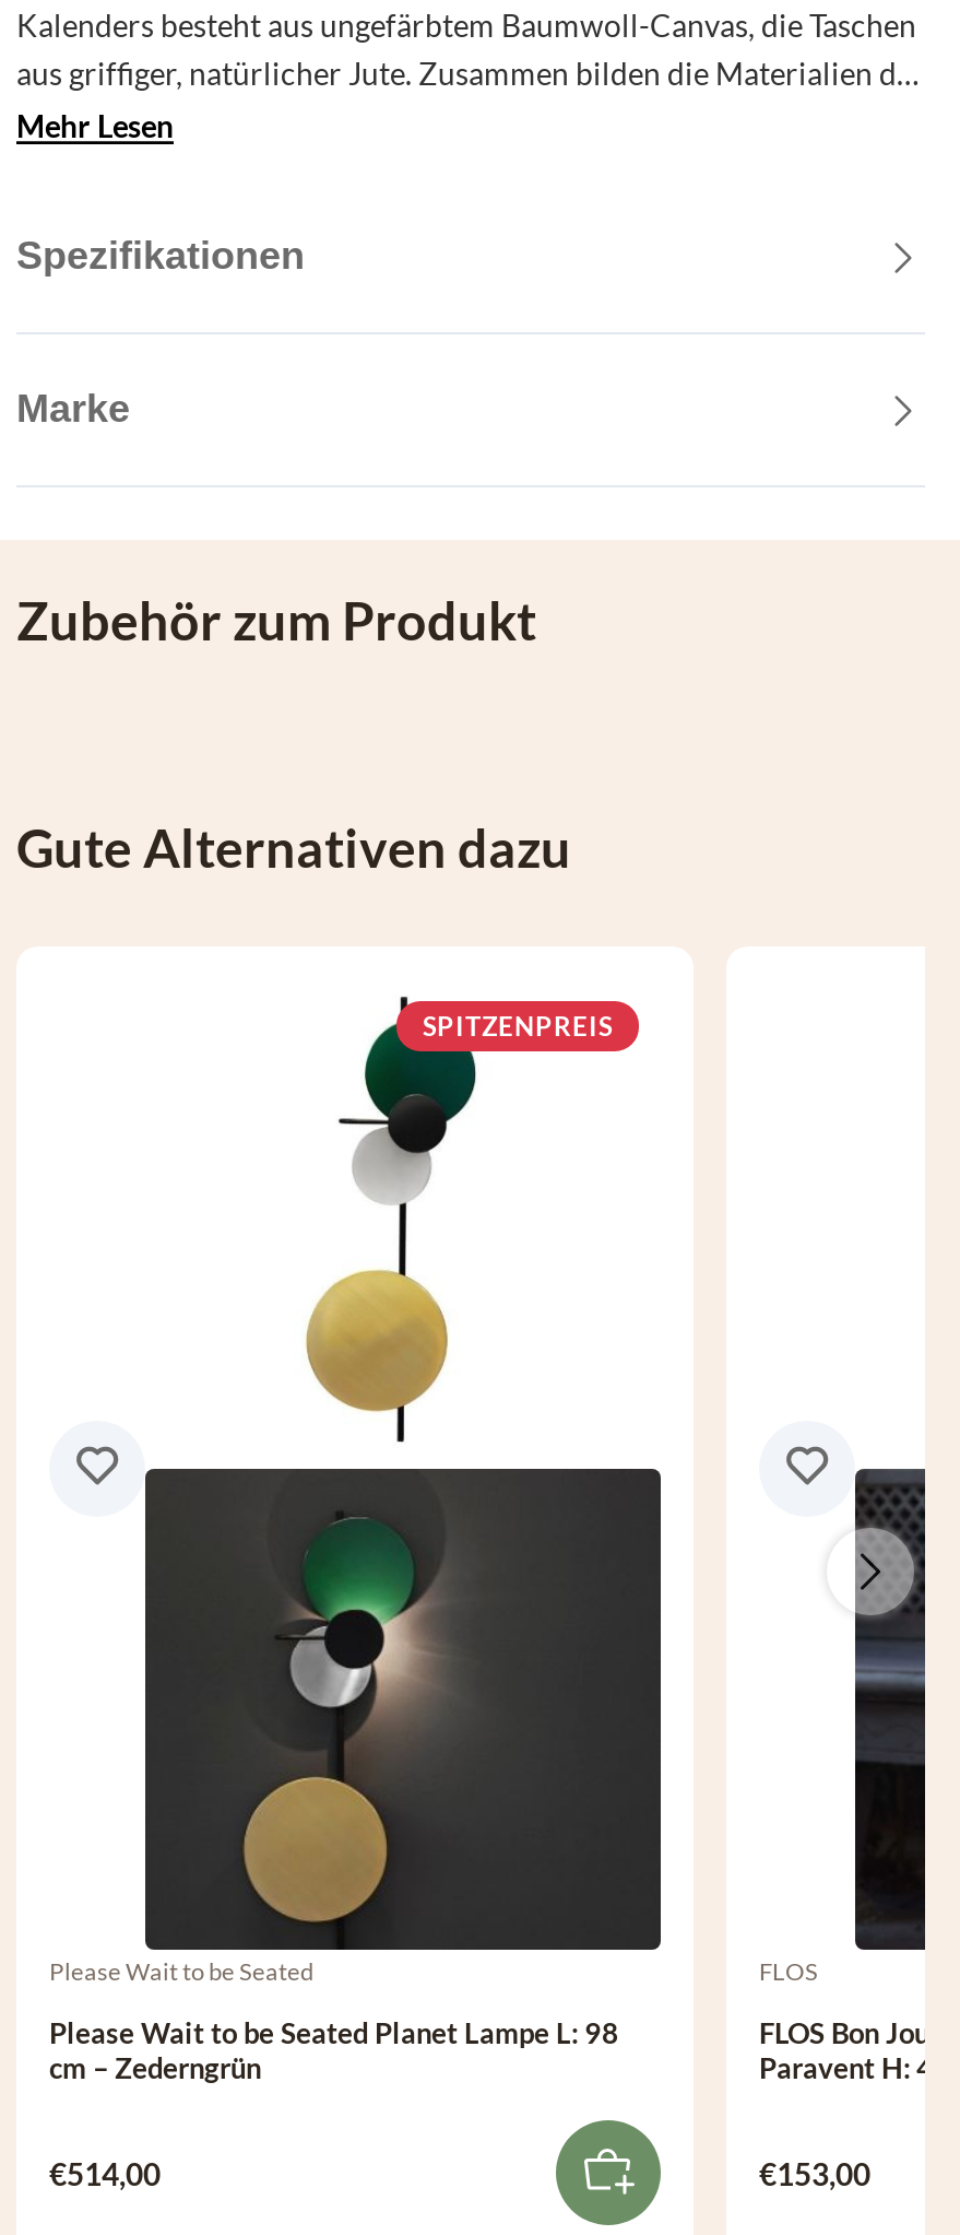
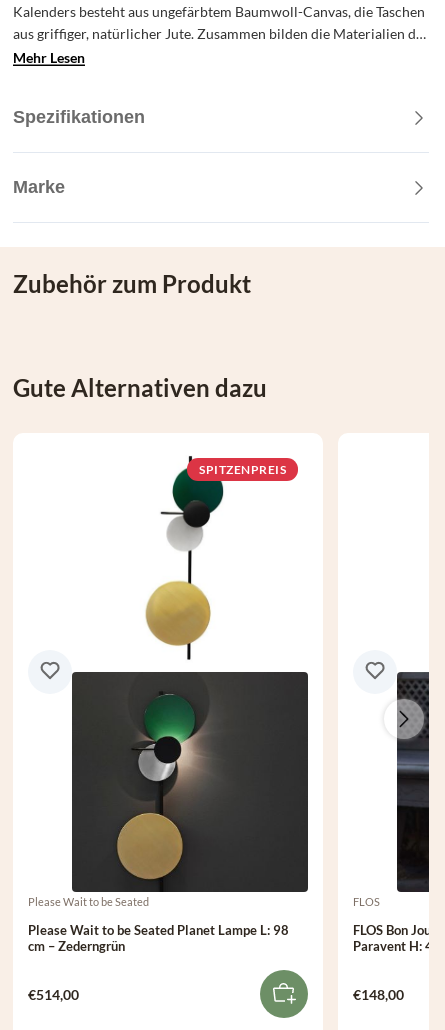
[759,2154,870,2191] €153,00 -> [353,985,404,1002] €148,00

